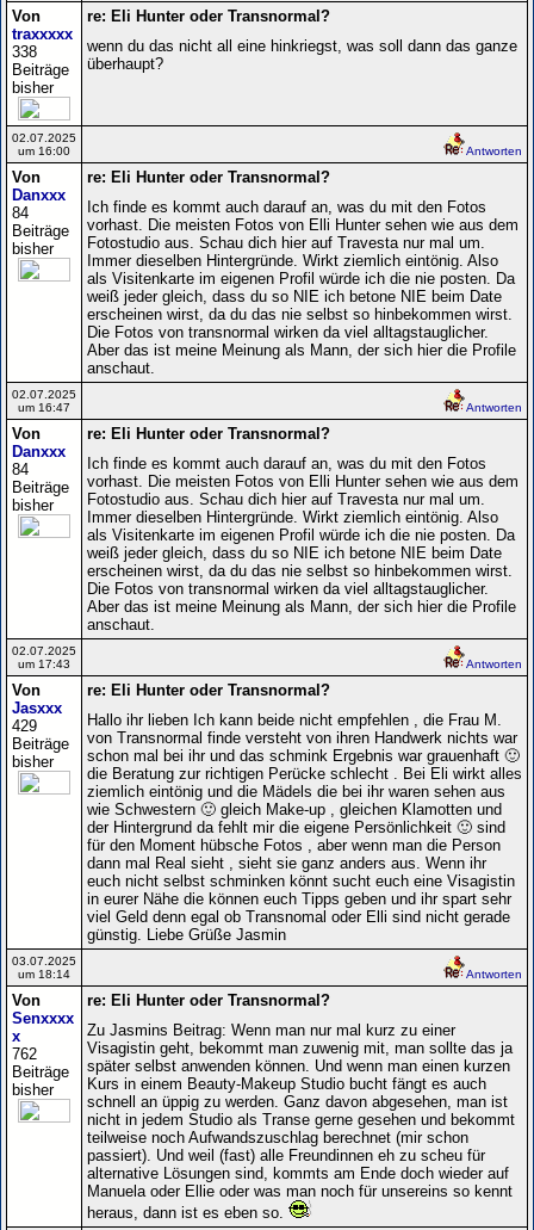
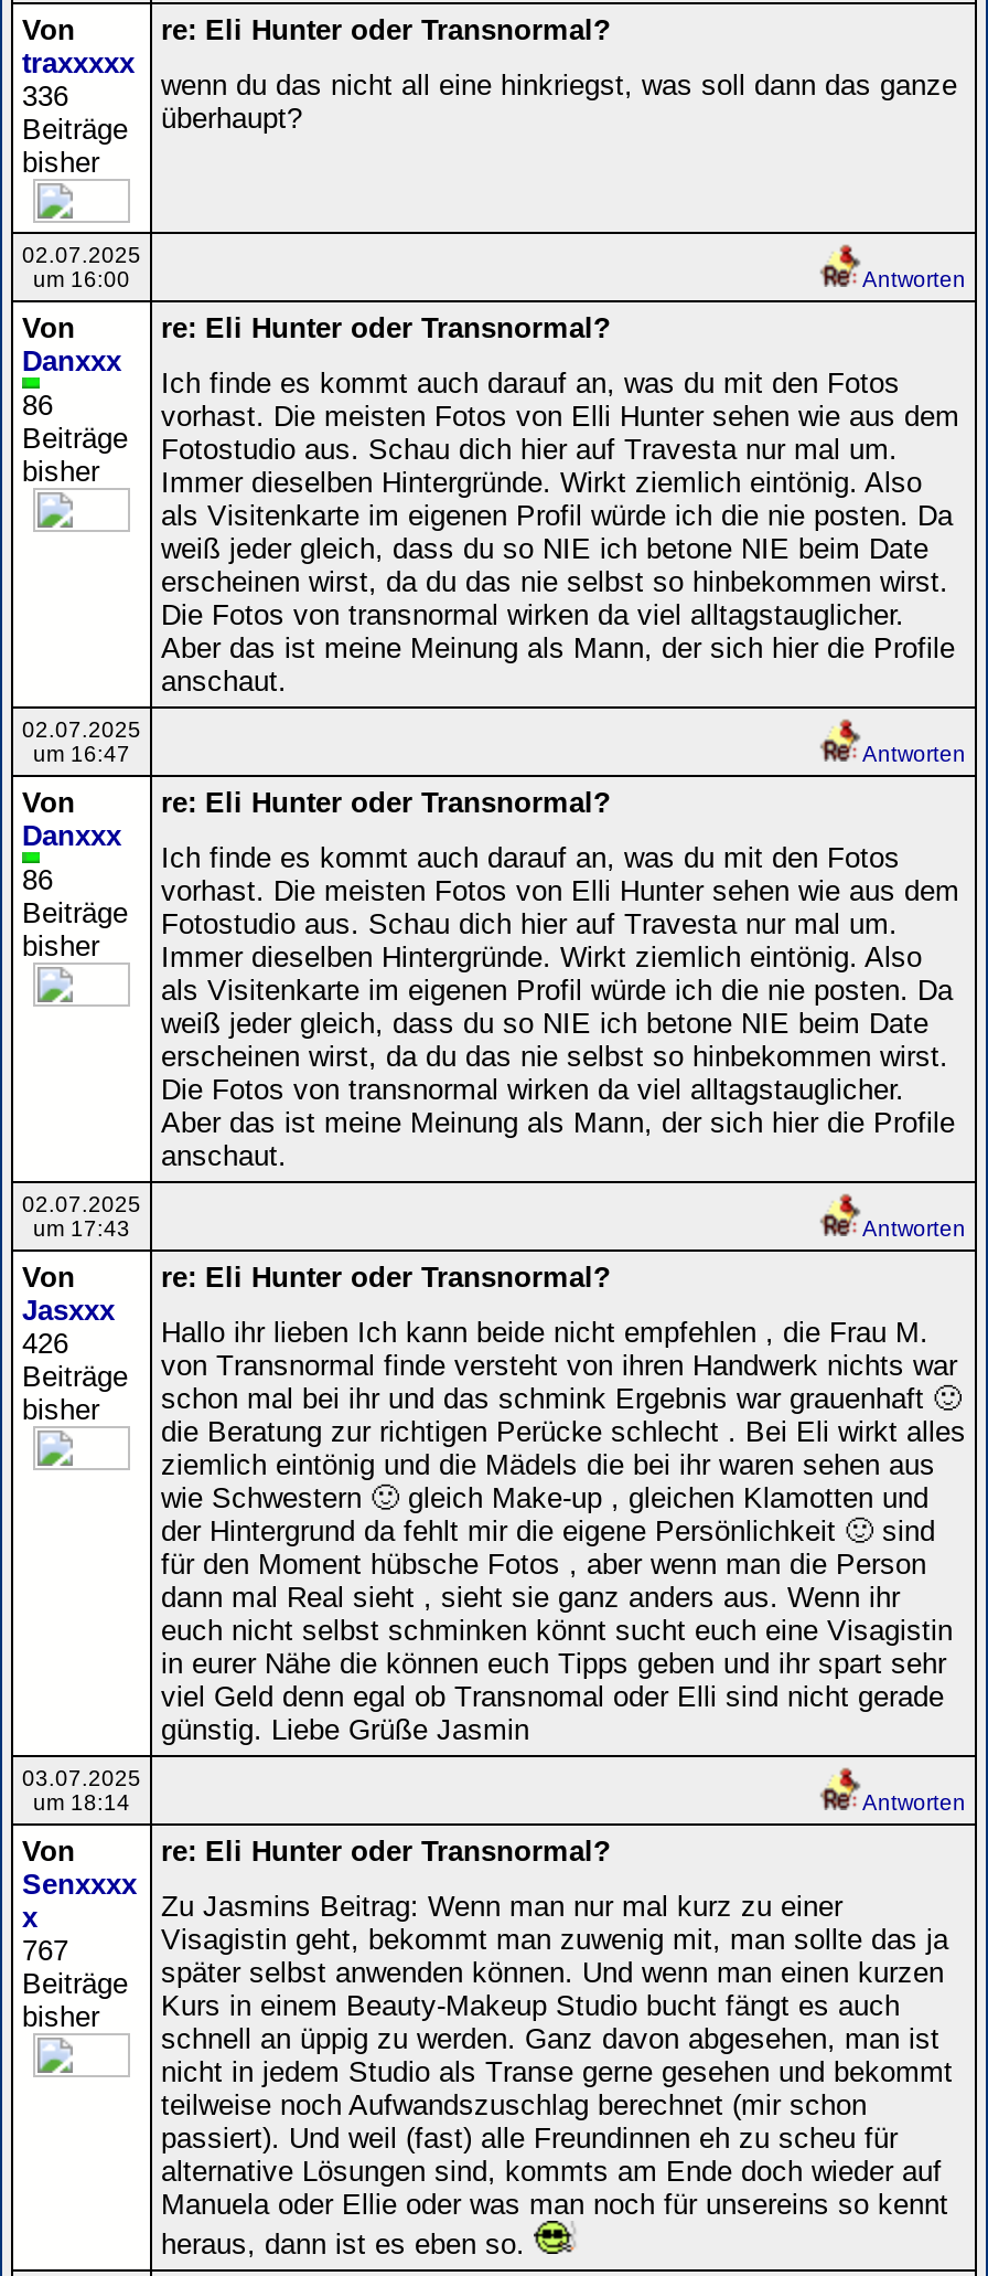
[12,43,37,61] 338 -> [22,79,68,112] 336
[12,204,29,222] 84 -> [22,388,53,421] 86
[12,460,29,478] 84 -> [22,863,53,896] 86
[12,717,37,735] 429 -> [22,1327,68,1360] 426
[12,1045,37,1063] 762 -> [22,1934,68,1967] 767

